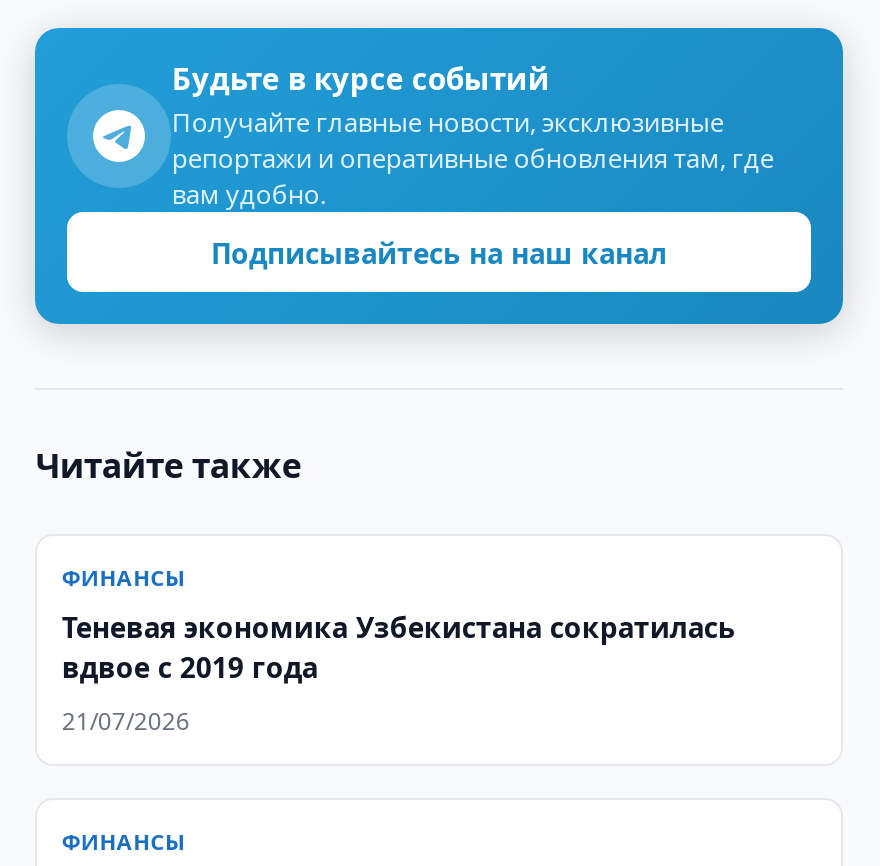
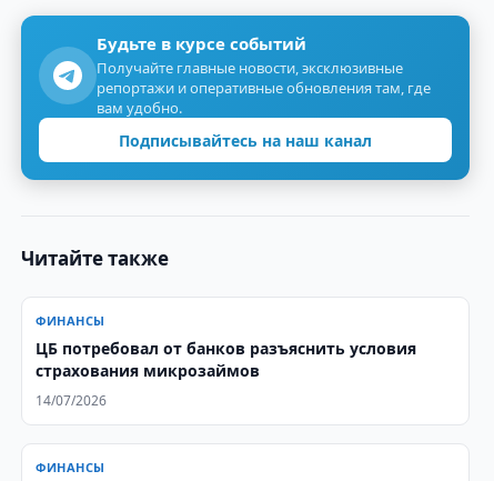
[62,608,736,686] Теневая экономика Узбекистана сократилась | вдвое с 2019 года -> [36,338,417,381] ЦБ потребовал от банков разъяснить условия | страхования микрозаймов
[62,704,190,738] 21/07/2026 -> [36,391,107,410] 14/07/2026

